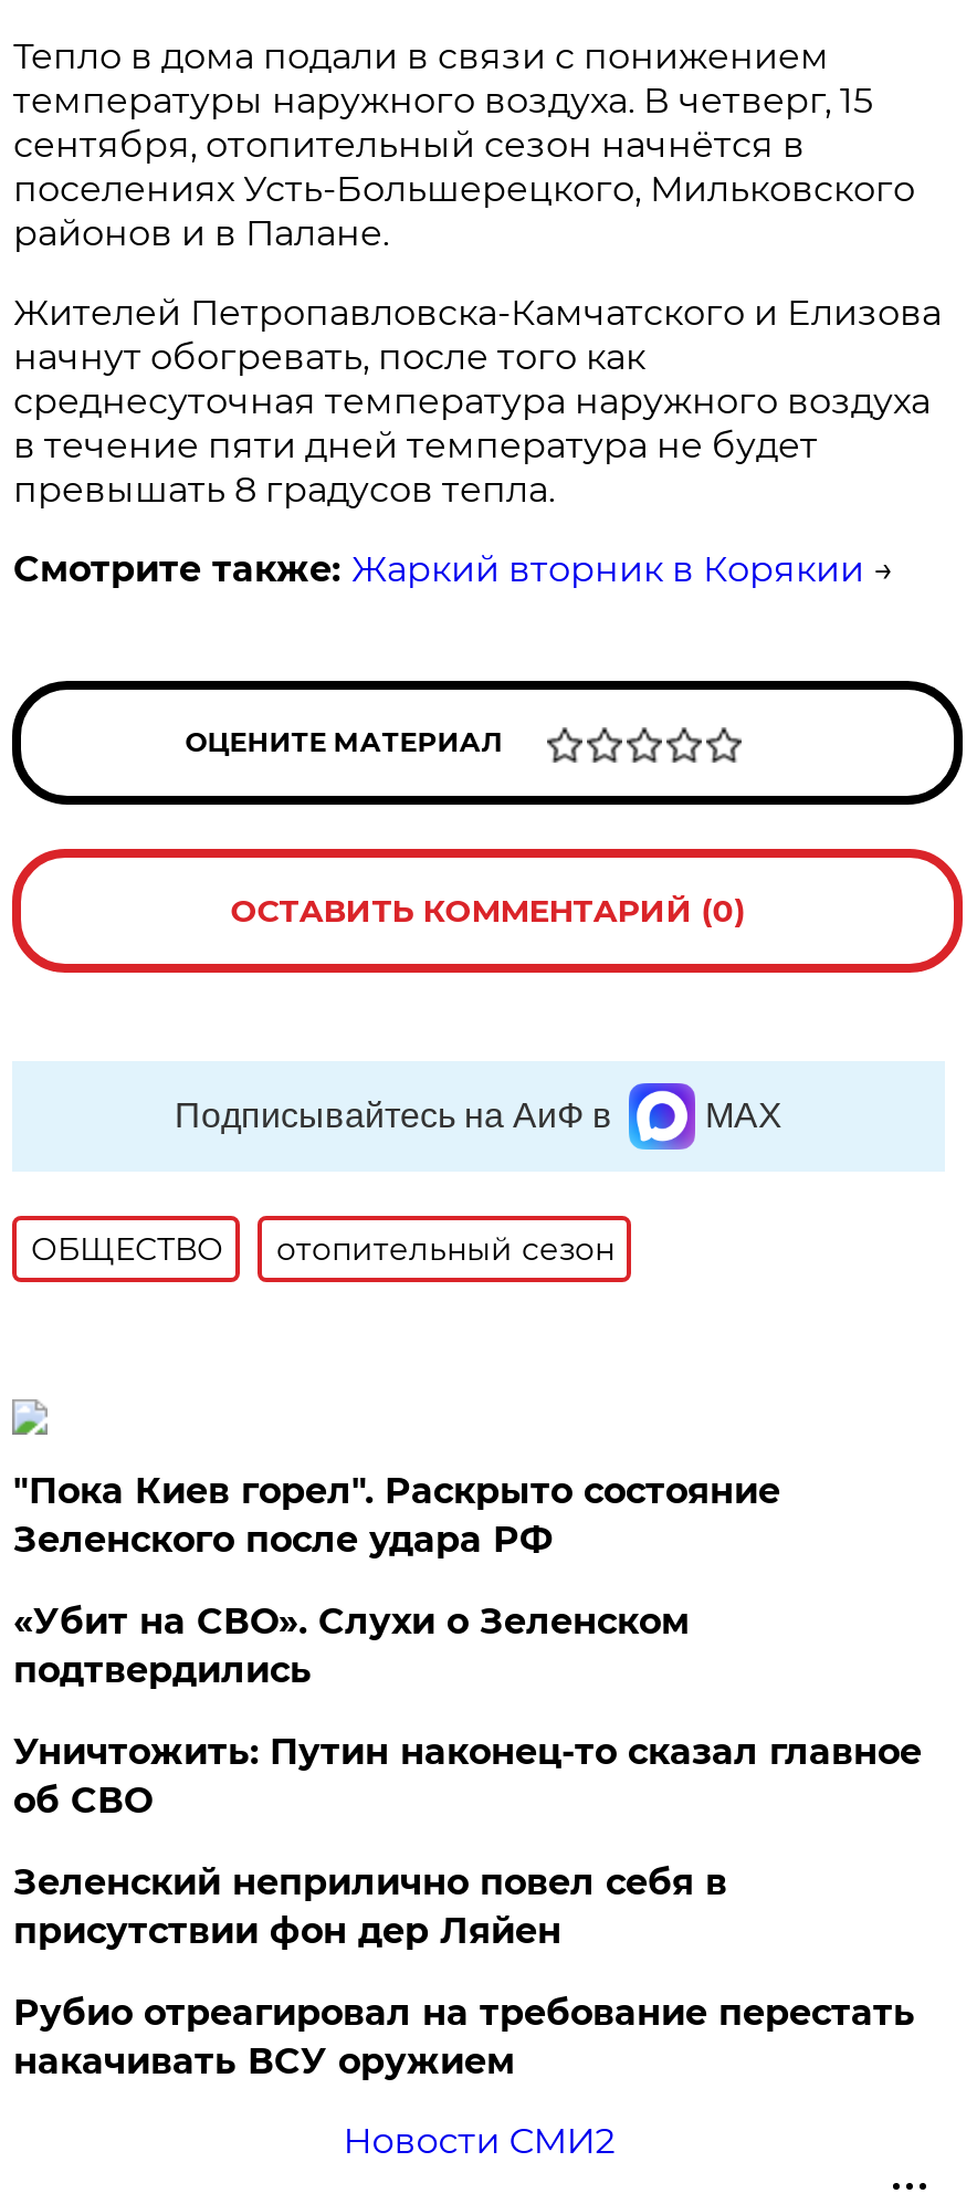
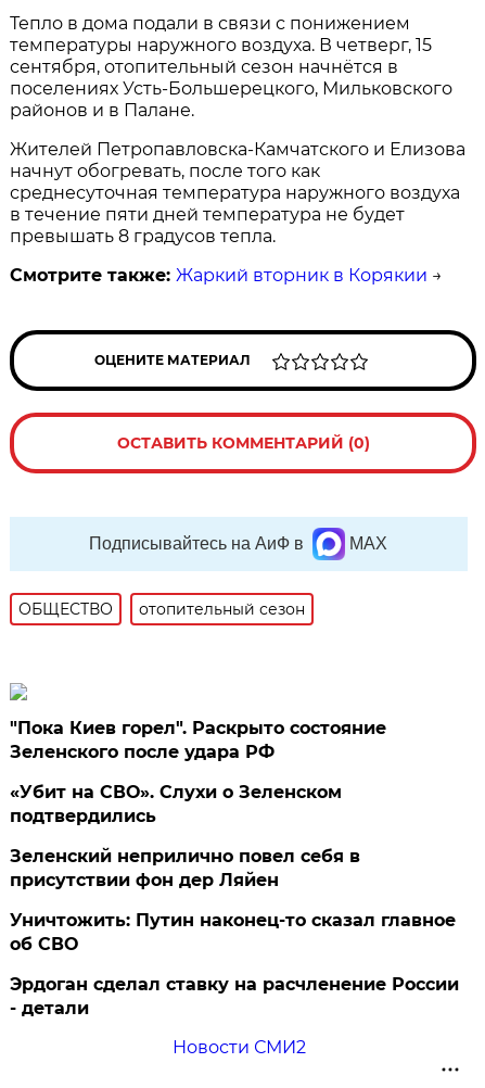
moved [13,1731,922,1821] -> [10,910,456,954]: Уничтожить: Путин наконец-то сказал главное | об СВО
moved [13,1861,727,1952] -> [10,846,361,890]: Зеленский неприлично повел cебя в | присутствии фон дер Ляйен
[13,1992,915,2082] Рубио отреагировал на требование перестать | накачивать ВСУ оружием -> [10,974,459,1018] Эрдоган сделал ставку на расчленение России | - детали

